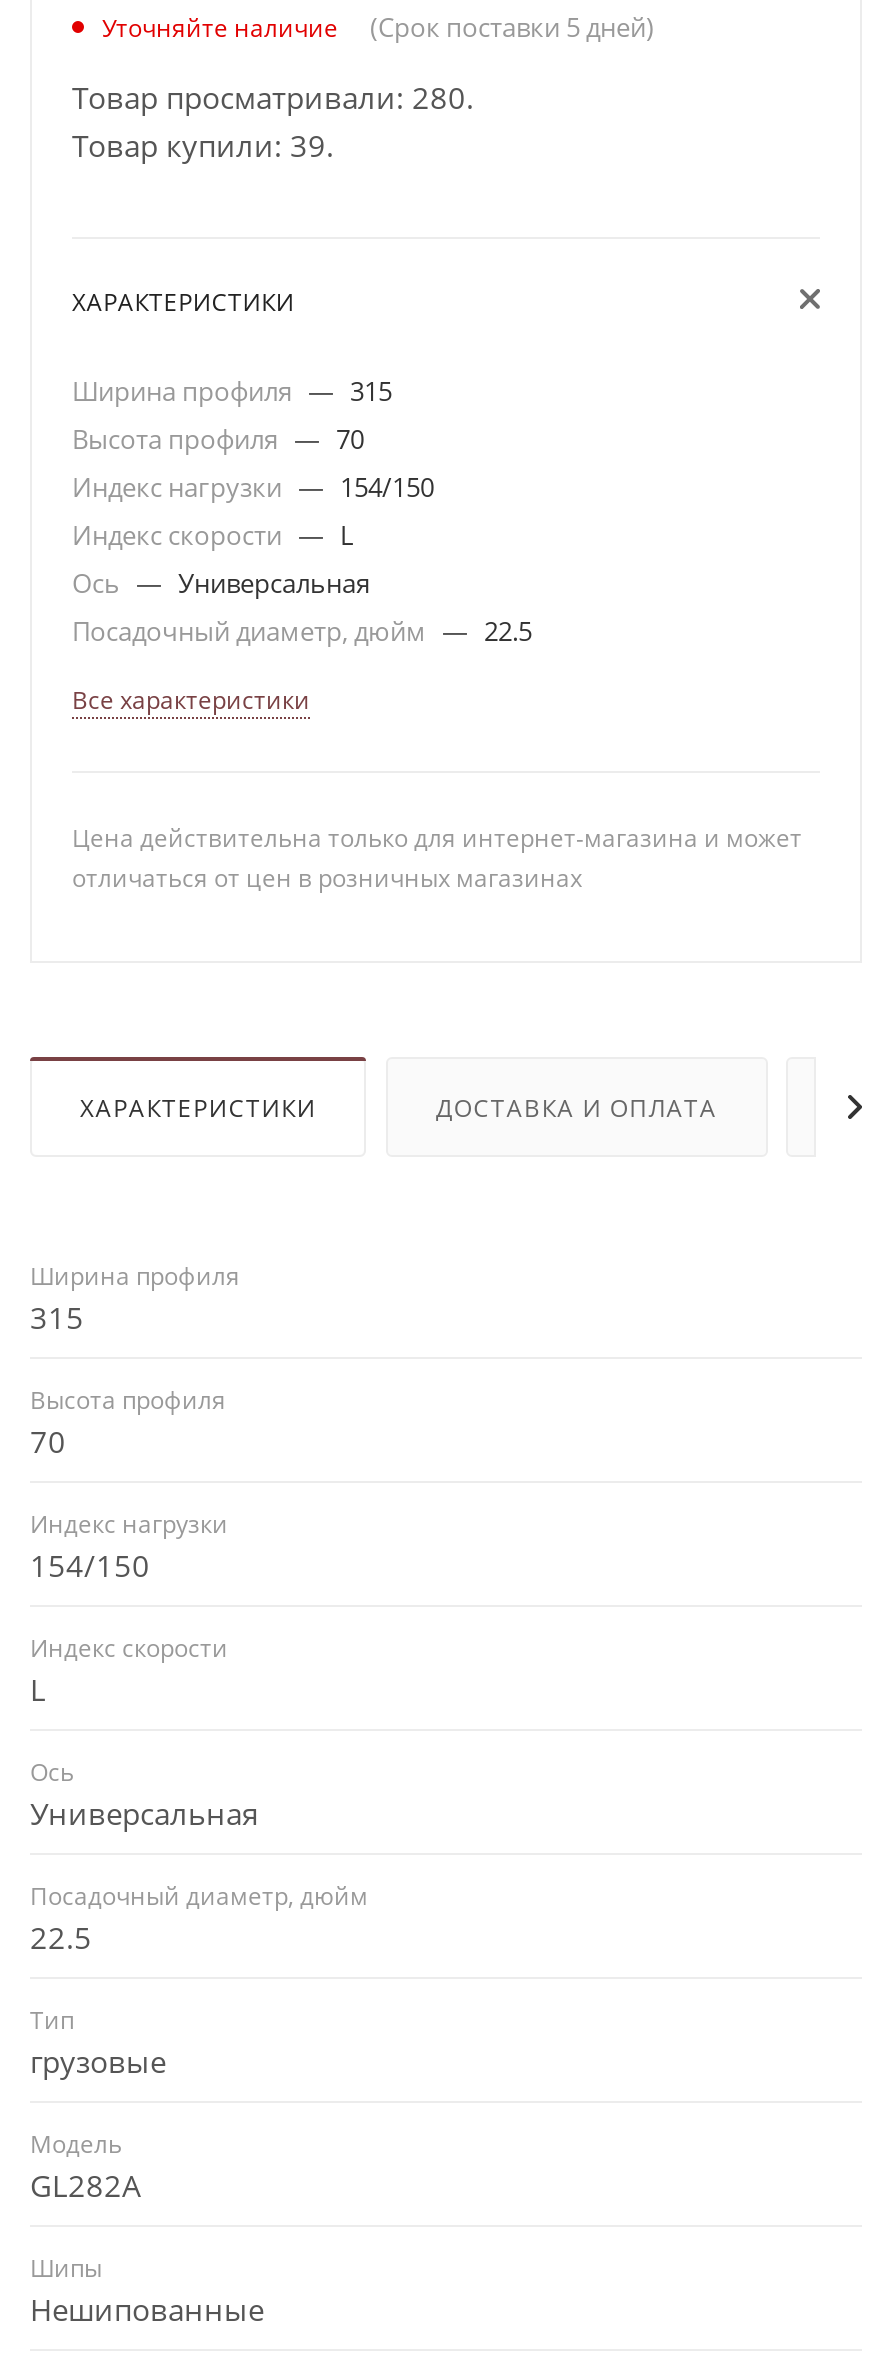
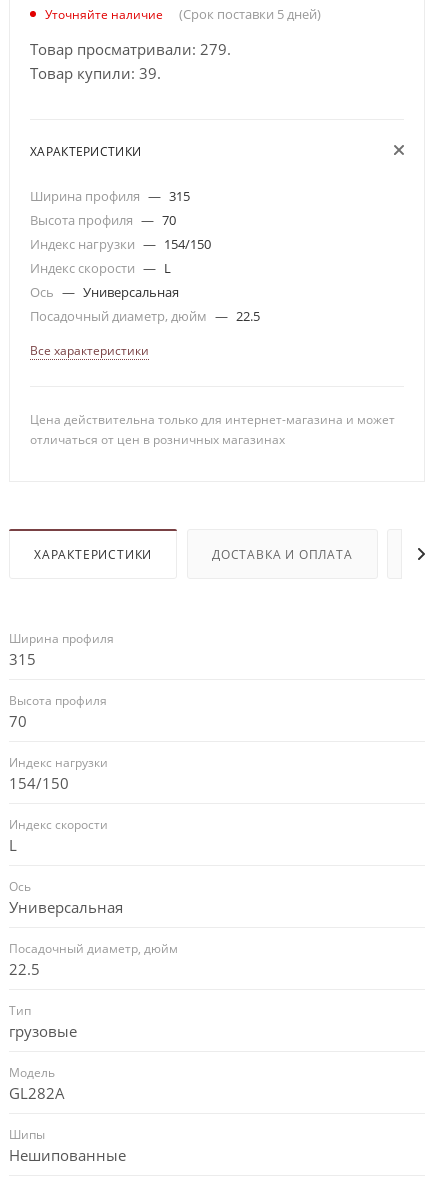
[72,78,474,118] Товар просматривали: 280. -> [30,39,231,59] Товар просматривали: 279.

